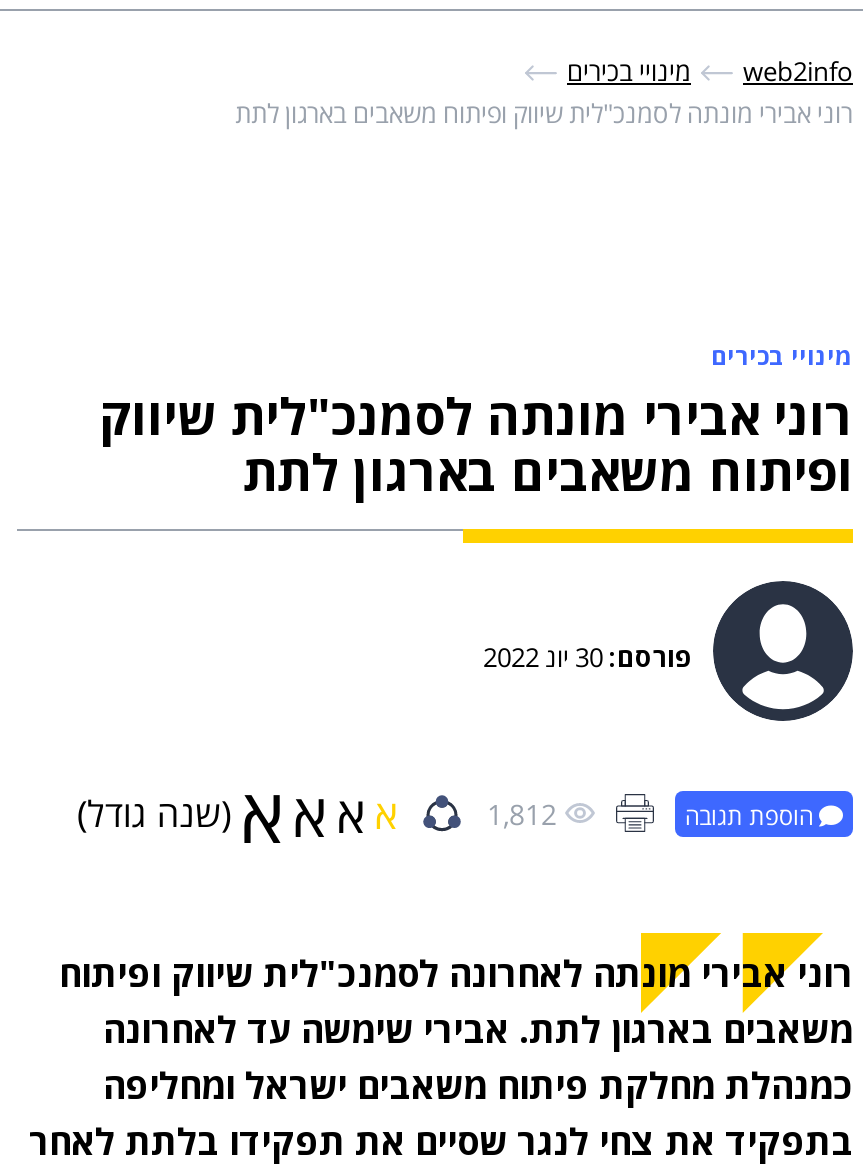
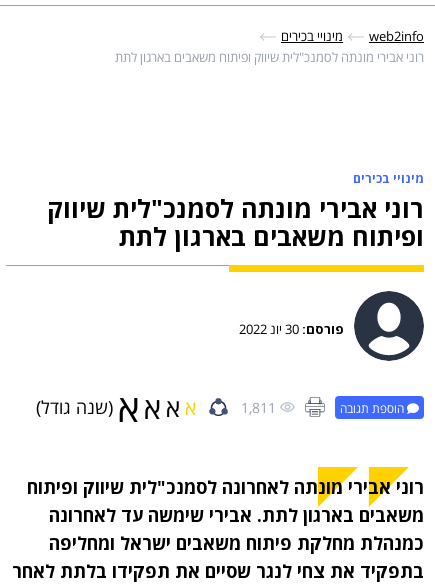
[487,794,557,832] 1,812 -> [241,398,276,417] 1,811

